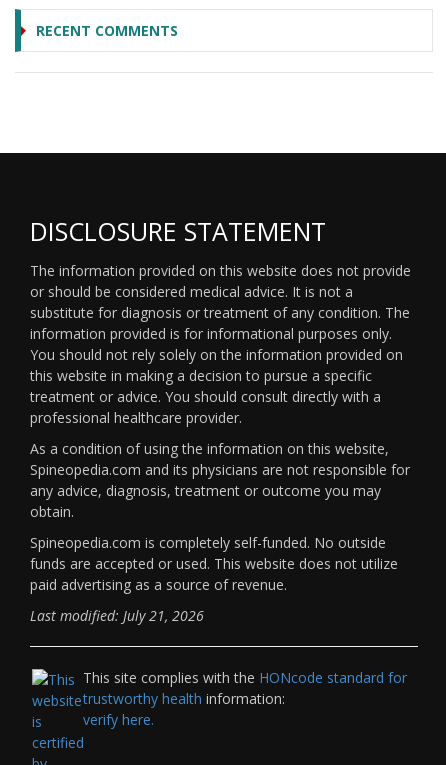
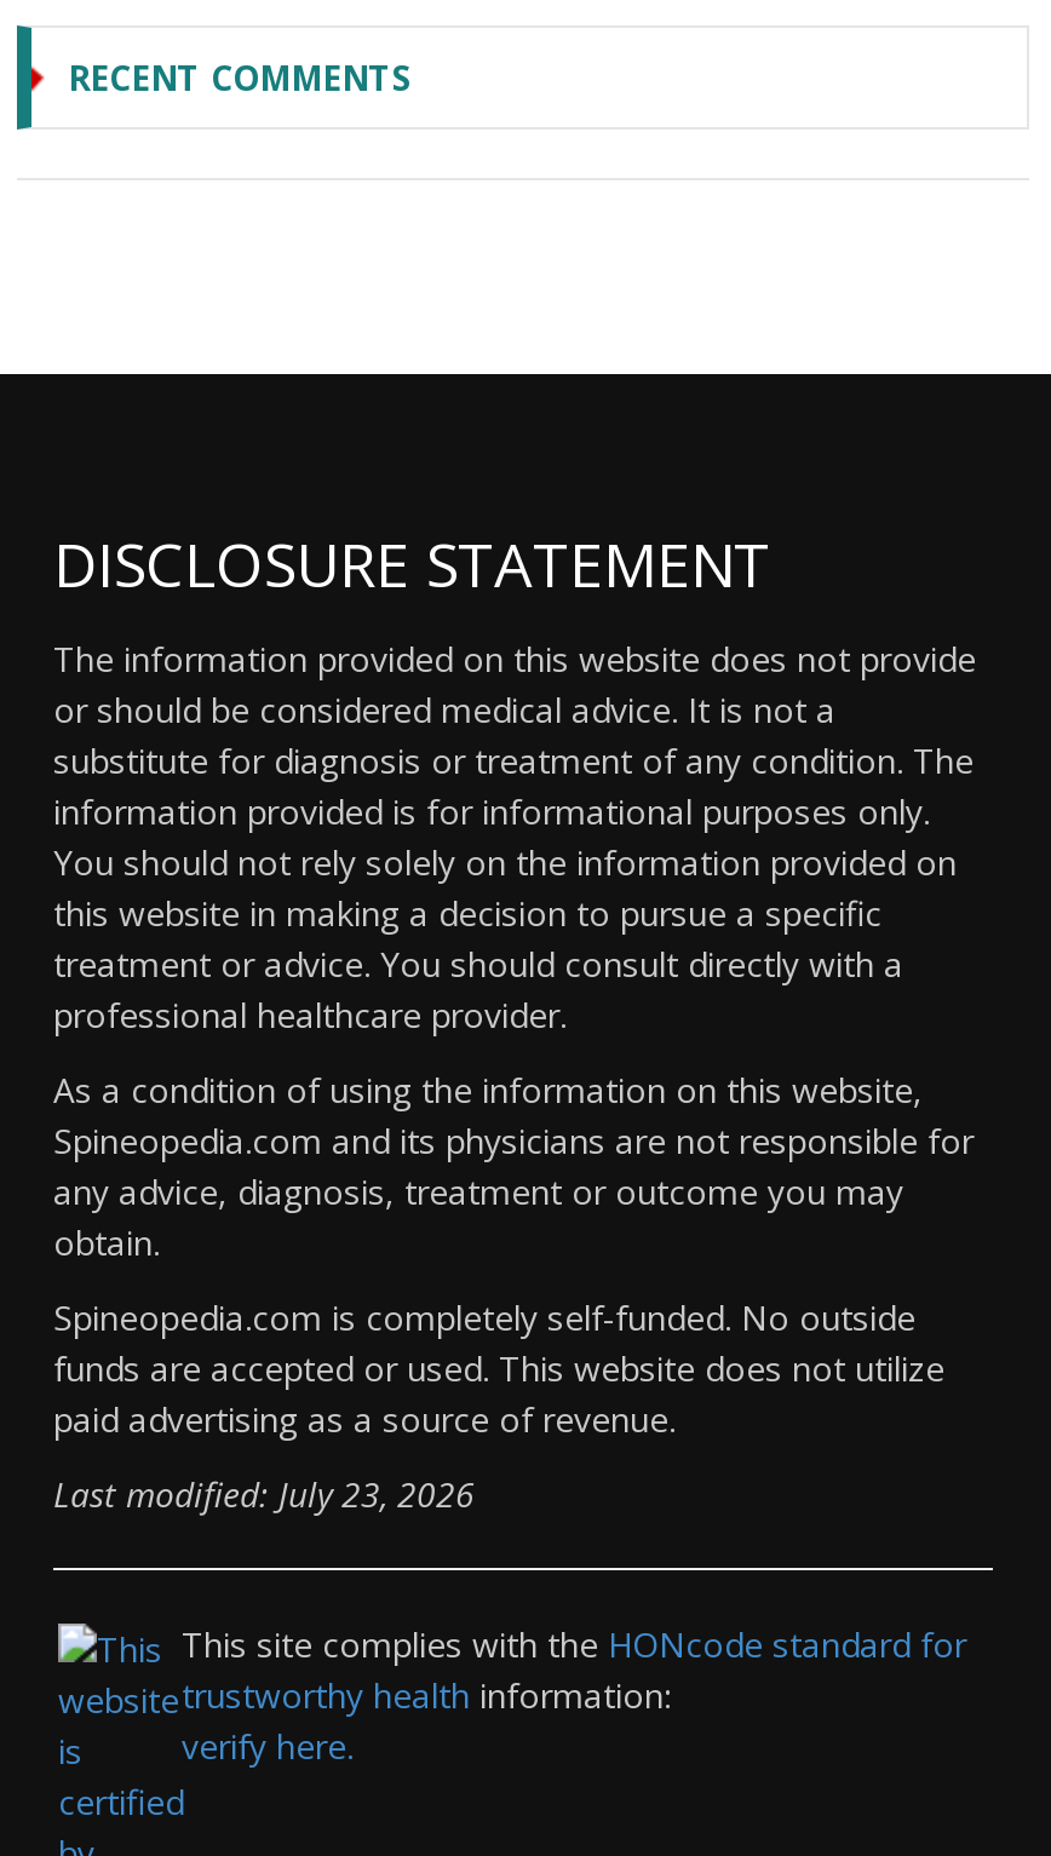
[30,606,204,625] Last modified: July 21, 2026 -> [53,1471,475,1517] Last modified: July 23, 2026

